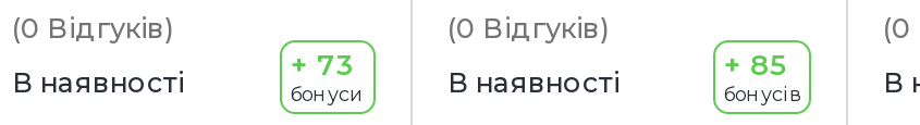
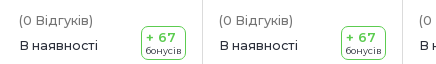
[291,46,365,105] + 73 | бонуси -> [146,29,181,56] + 67 | бонусів
[724,46,785,81] + 85 -> [346,29,376,45] + 67

